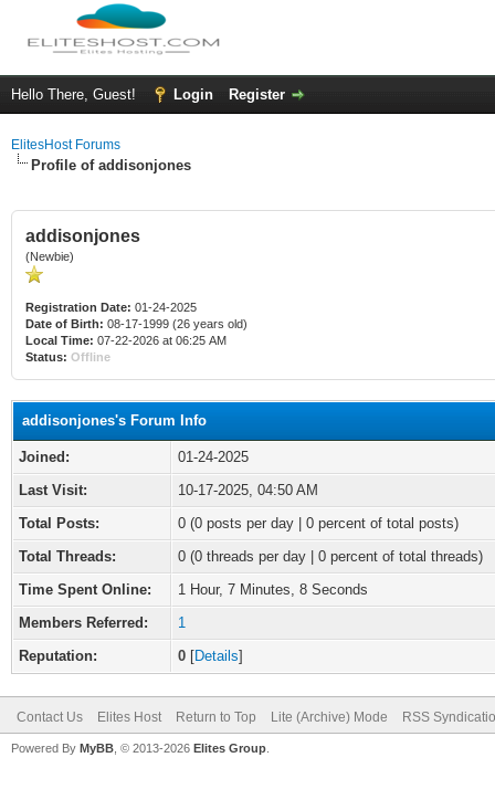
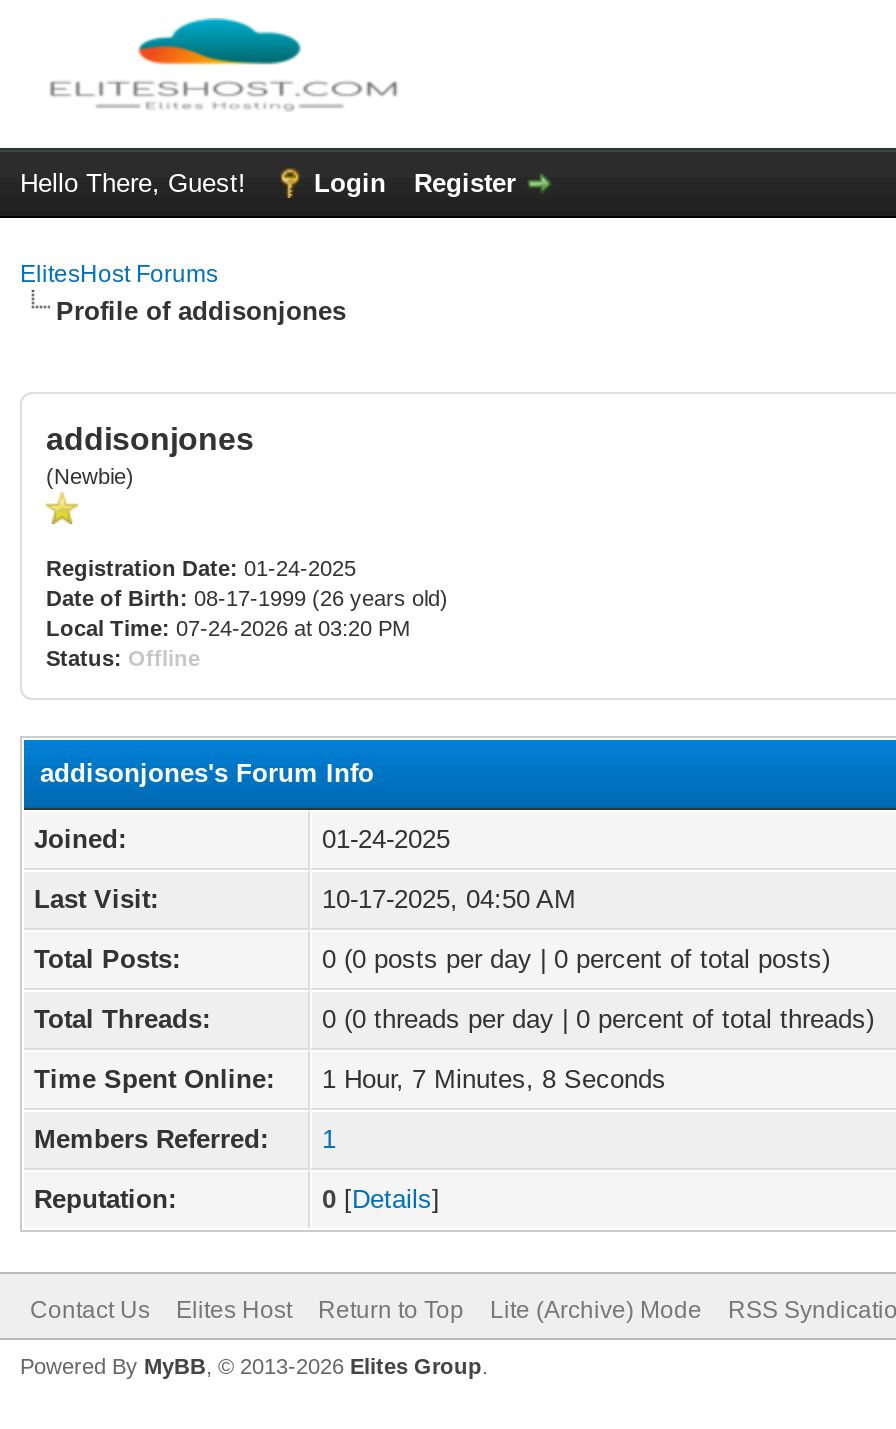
[25,334,227,347] Local Time: 07-22-2026 at 06:25 AM -> [46,616,410,640] Local Time: 07-24-2026 at 03:20 PM

